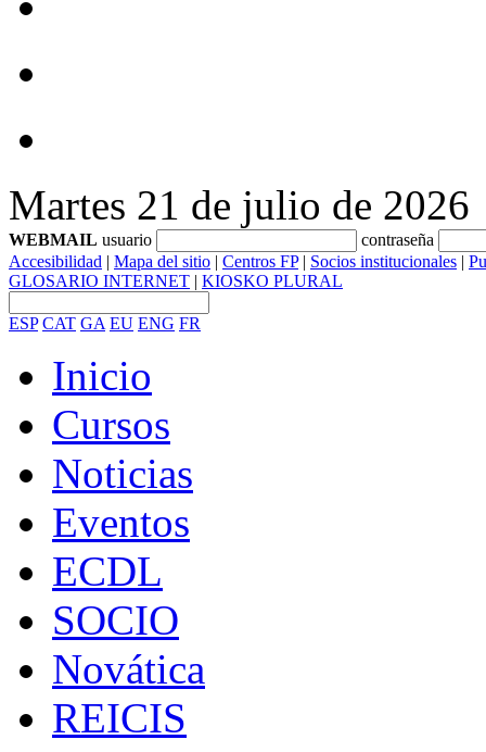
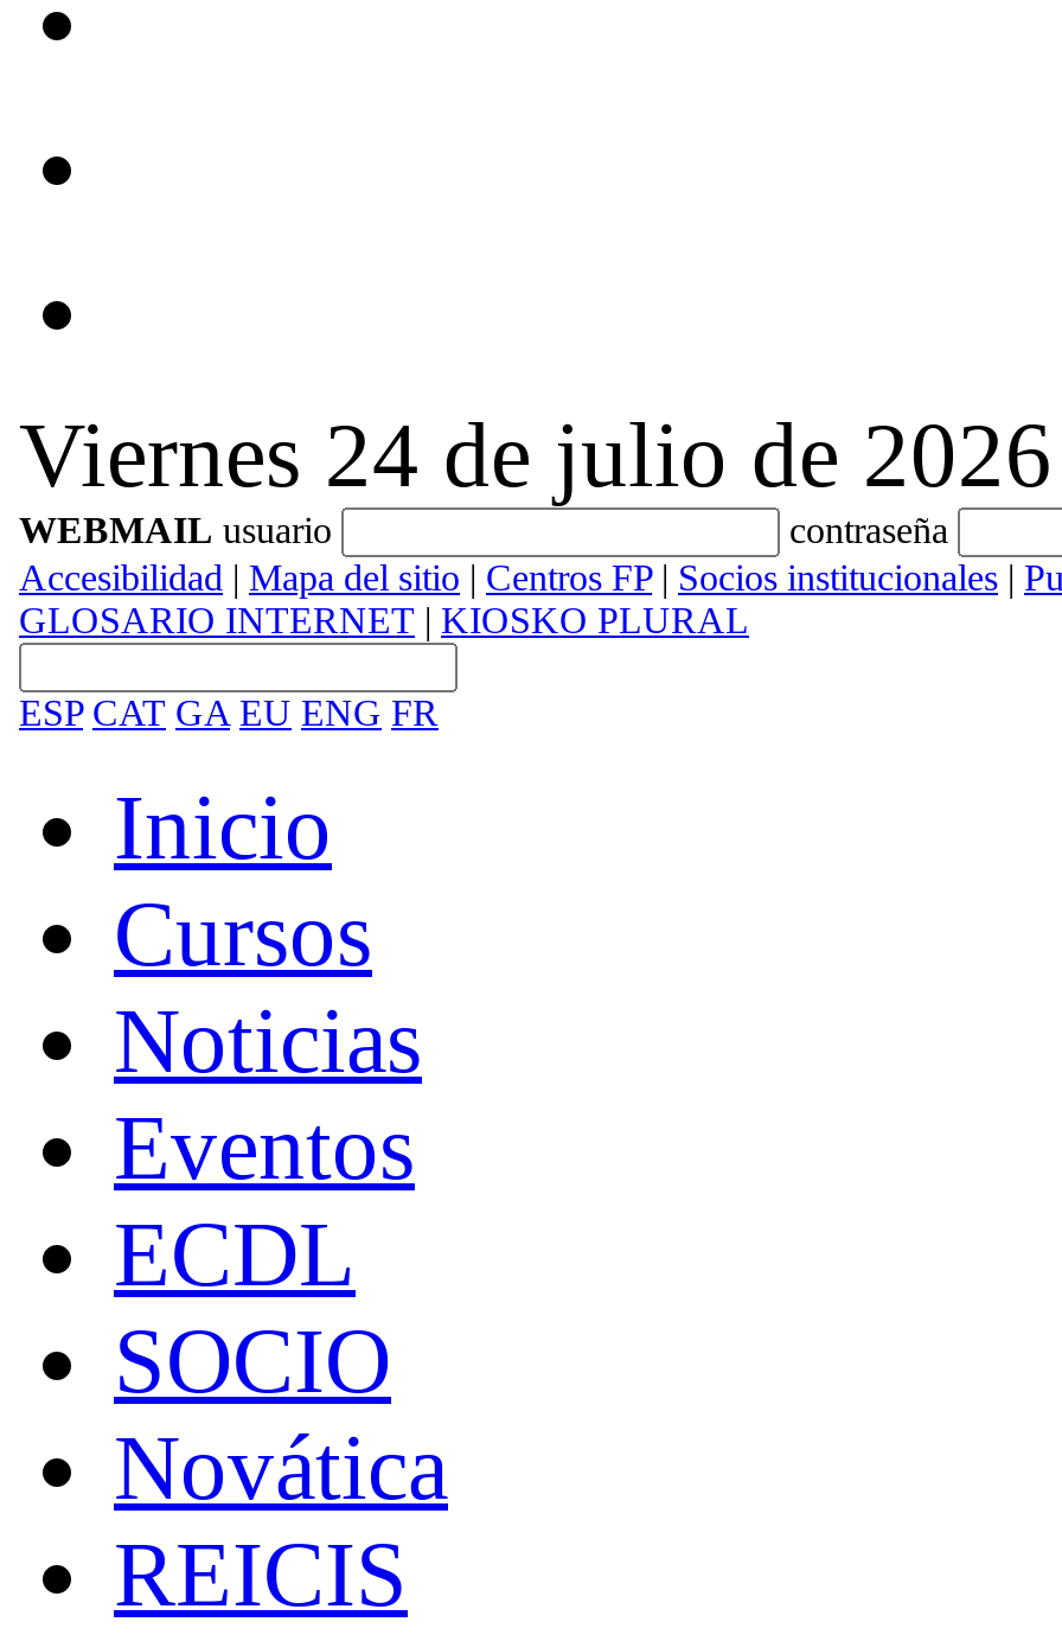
[9,181,470,228] Martes 21 de julio de 2026 -> [19,403,1053,505] Viernes 24 de julio de 2026

